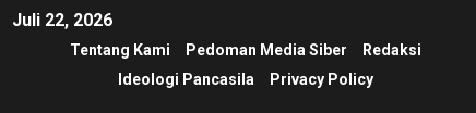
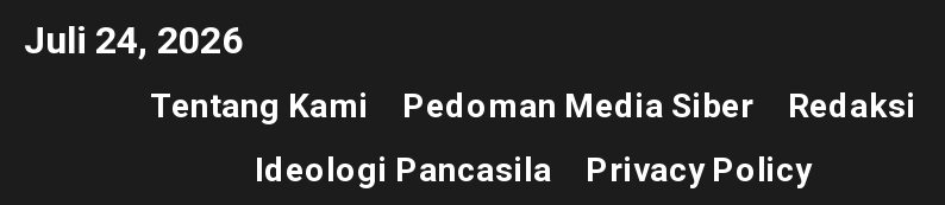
[12,10,112,31] Juli 22, 2026 -> [24,18,243,64] Juli 24, 2026

